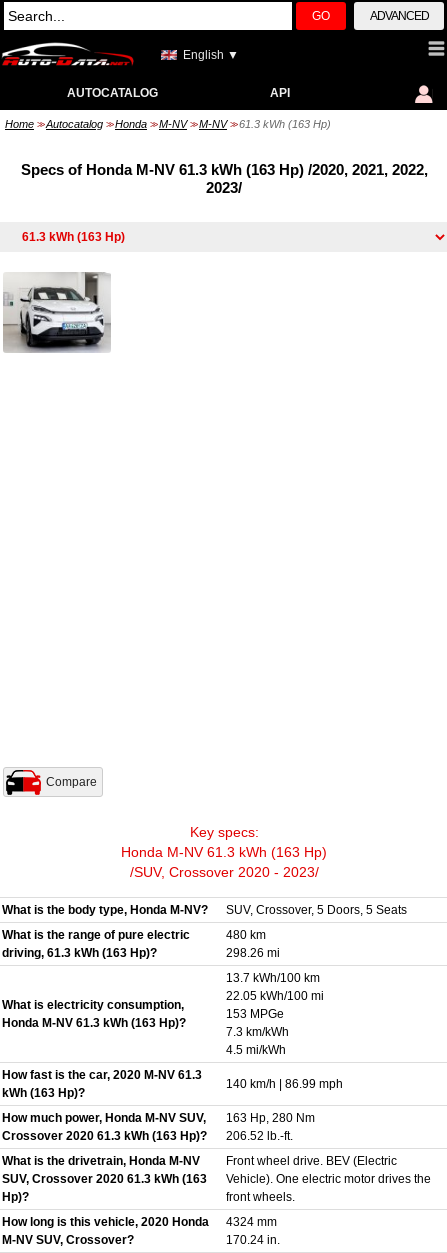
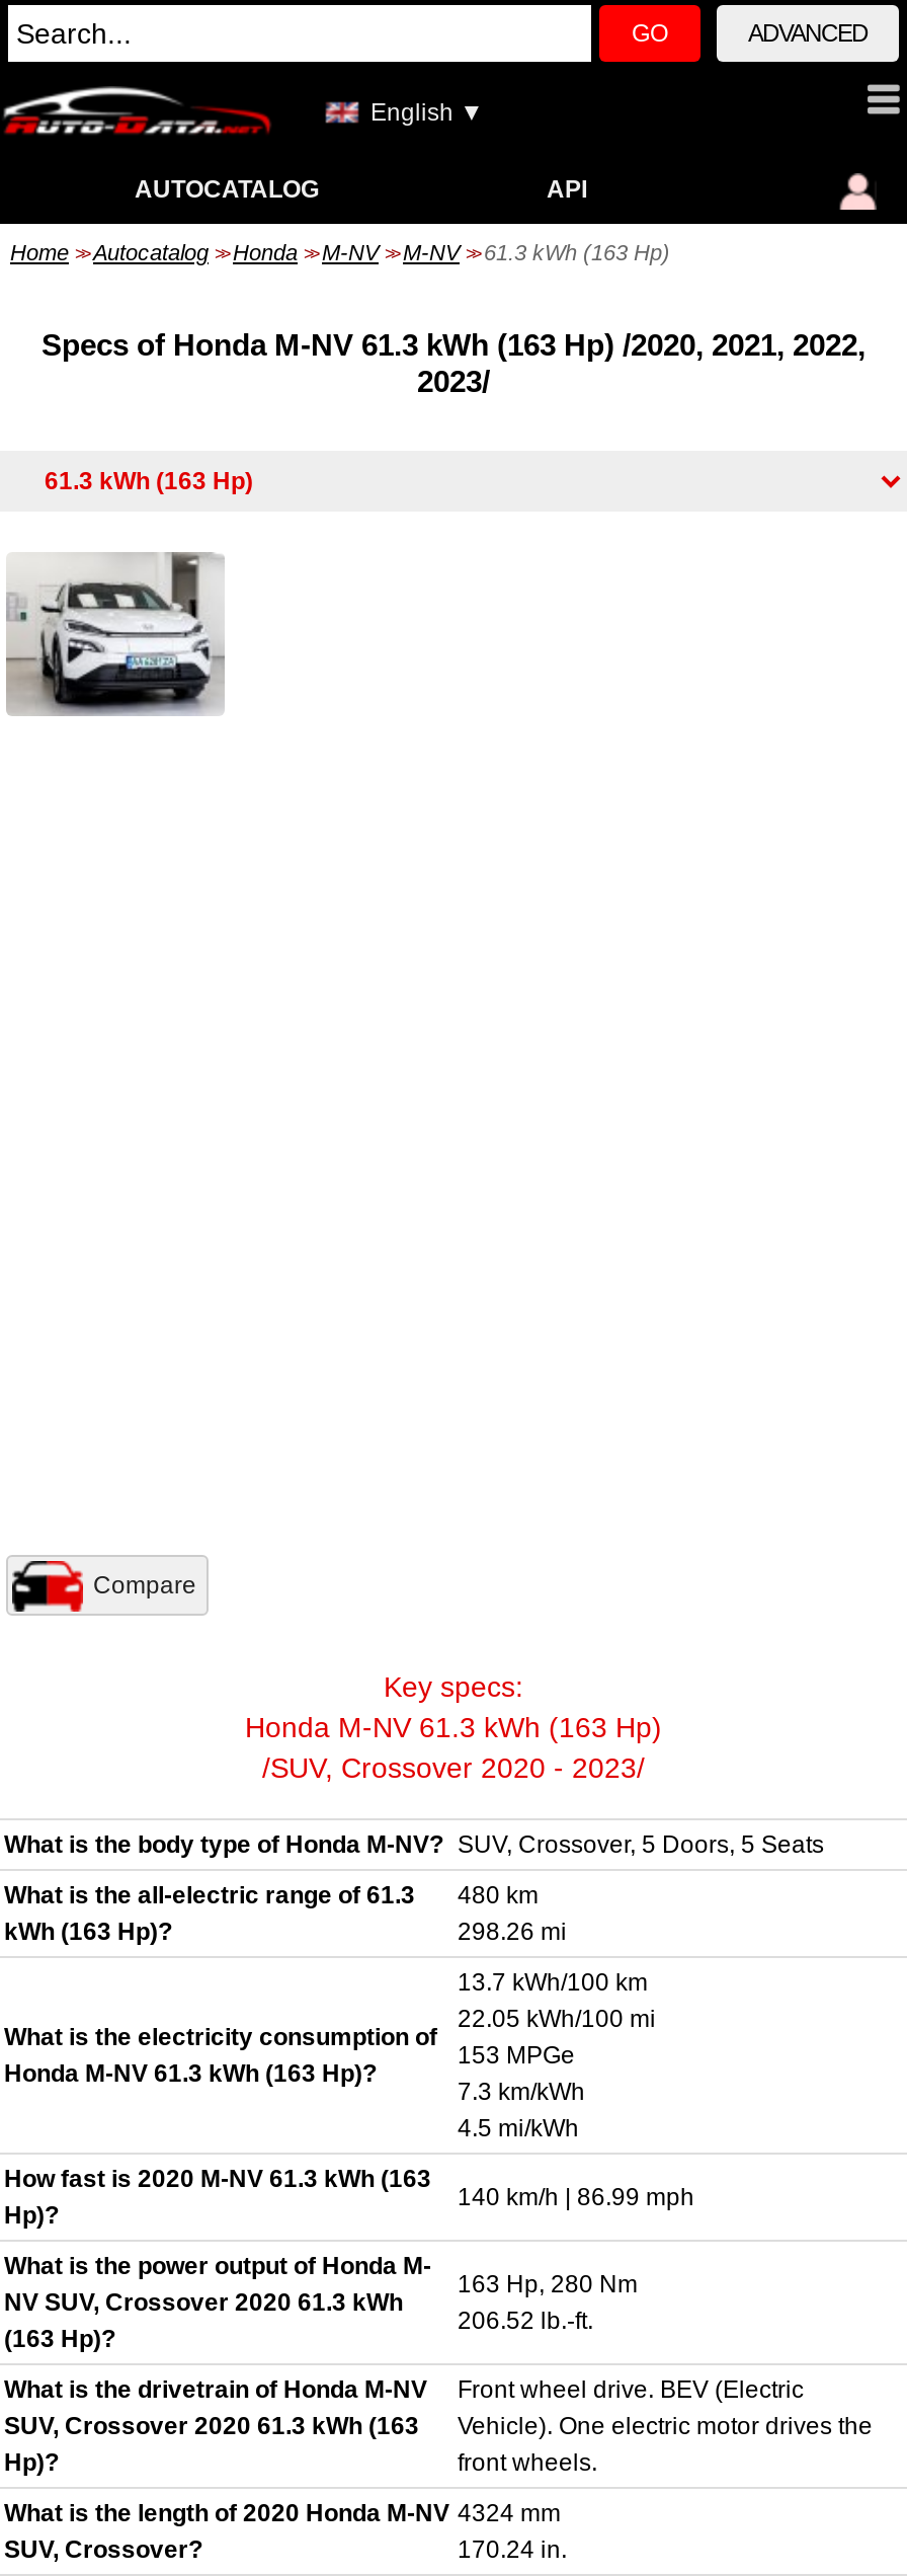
[2,902,407,916] What is the body type, Honda M-NV? | SUV, Crossover, 5 Doors, 5 Seats -> [4,1829,824,1858] What is the body type of Honda M-NV? SUV, Crossover, 5 Doors, 5 Seats
[2,927,190,959] What is the range of pure electric | driving, 61.3 kWh (163 Hp)? -> [4,1880,415,1945] What is the all-electric range of 61.3 | kWh (163 Hp)?
[2,997,184,1011] What is electricity consumption, -> [4,2022,437,2050] What is the electricity consumption of
[2,1067,202,1099] How fast is the car, 2020 M-NV 61.3 | kWh (163 Hp)? -> [4,2164,431,2229] How fast is 2020 M-NV 61.3 kWh (163 | Hp)?
[2,1110,207,1142] How much power, Honda M-NV SUV, | Crossover 2020 61.3 kWh (163 Hp)? -> [4,2251,431,2352] What is the power output of Honda M- | NV SUV, Crossover 2020 61.3 kWh | (163 Hp)?
[2,1153,200,1167] What is the drivetrain, Honda M-NV -> [4,2374,427,2403] What is the drivetrain of Honda M-NV
[2,1214,209,1246] How long is this vehicle, 2020 Honda | M-NV SUV, Crossover? -> [4,2498,449,2563] What is the length of 2020 Honda M-NV | SUV, Crossover?

